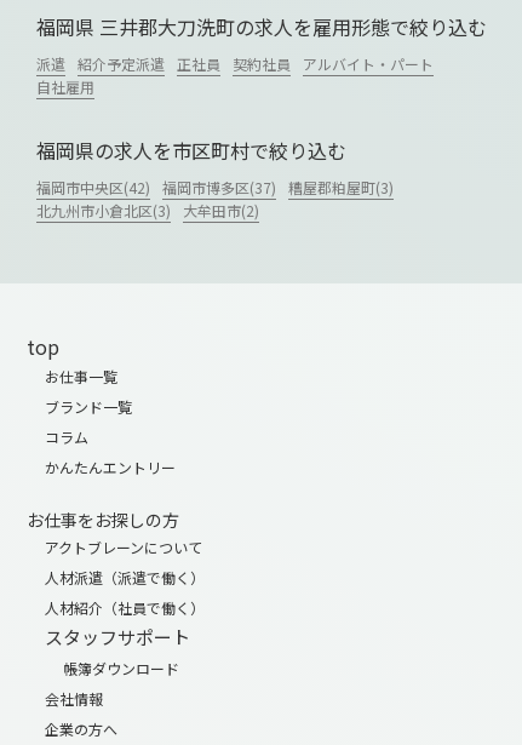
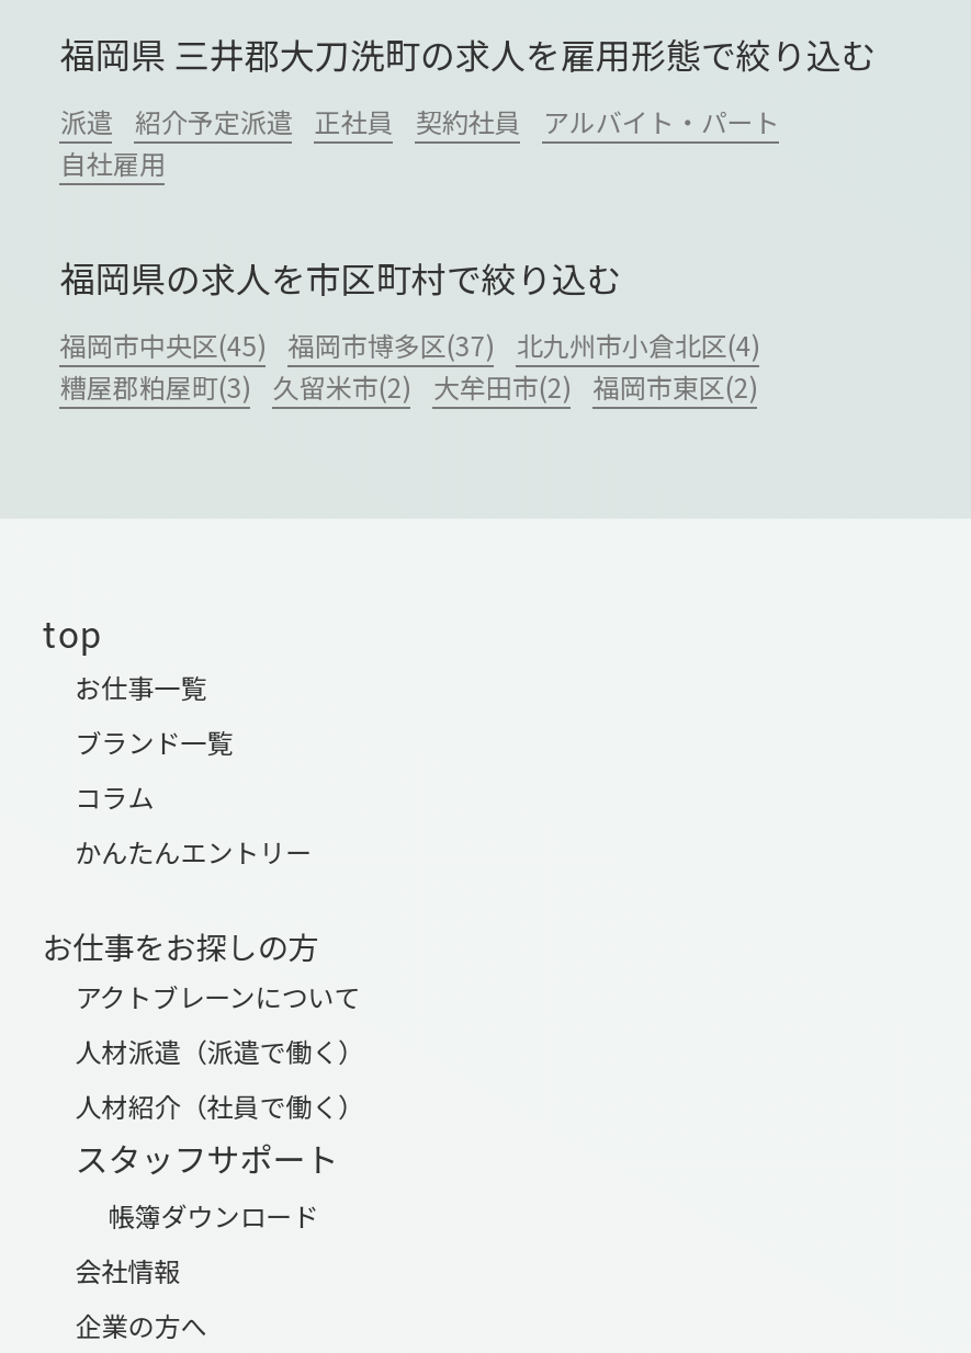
[37,177,394,221] 福岡市中央区(42) 福岡市博多区(37) 糟屋郡粕屋町(3) | 北九州市小倉北区(3) 大牟田市(2) -> [60,327,760,406] 福岡市中央区(45) 福岡市博多区(37) 北九州市小倉北区(4) | 糟屋郡粕屋町(3) 久留米市(2) 大牟田市(2) 福岡市東区(2)

